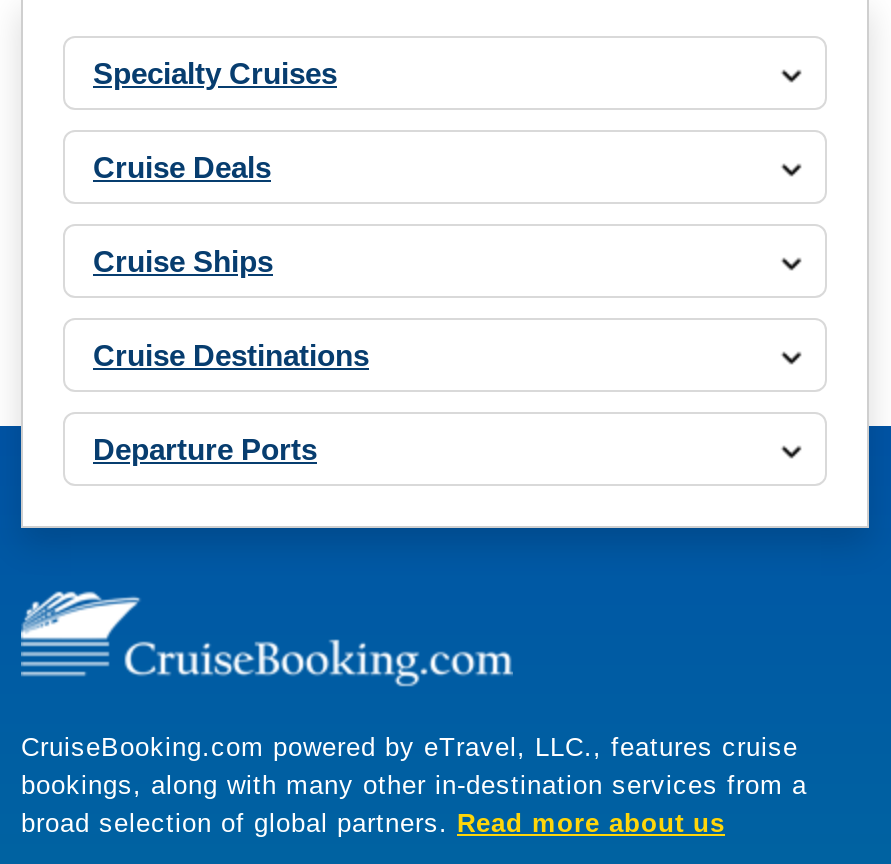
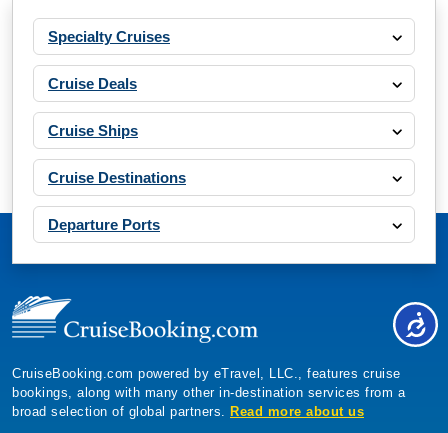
none -> [392,301,439,348] [image]

